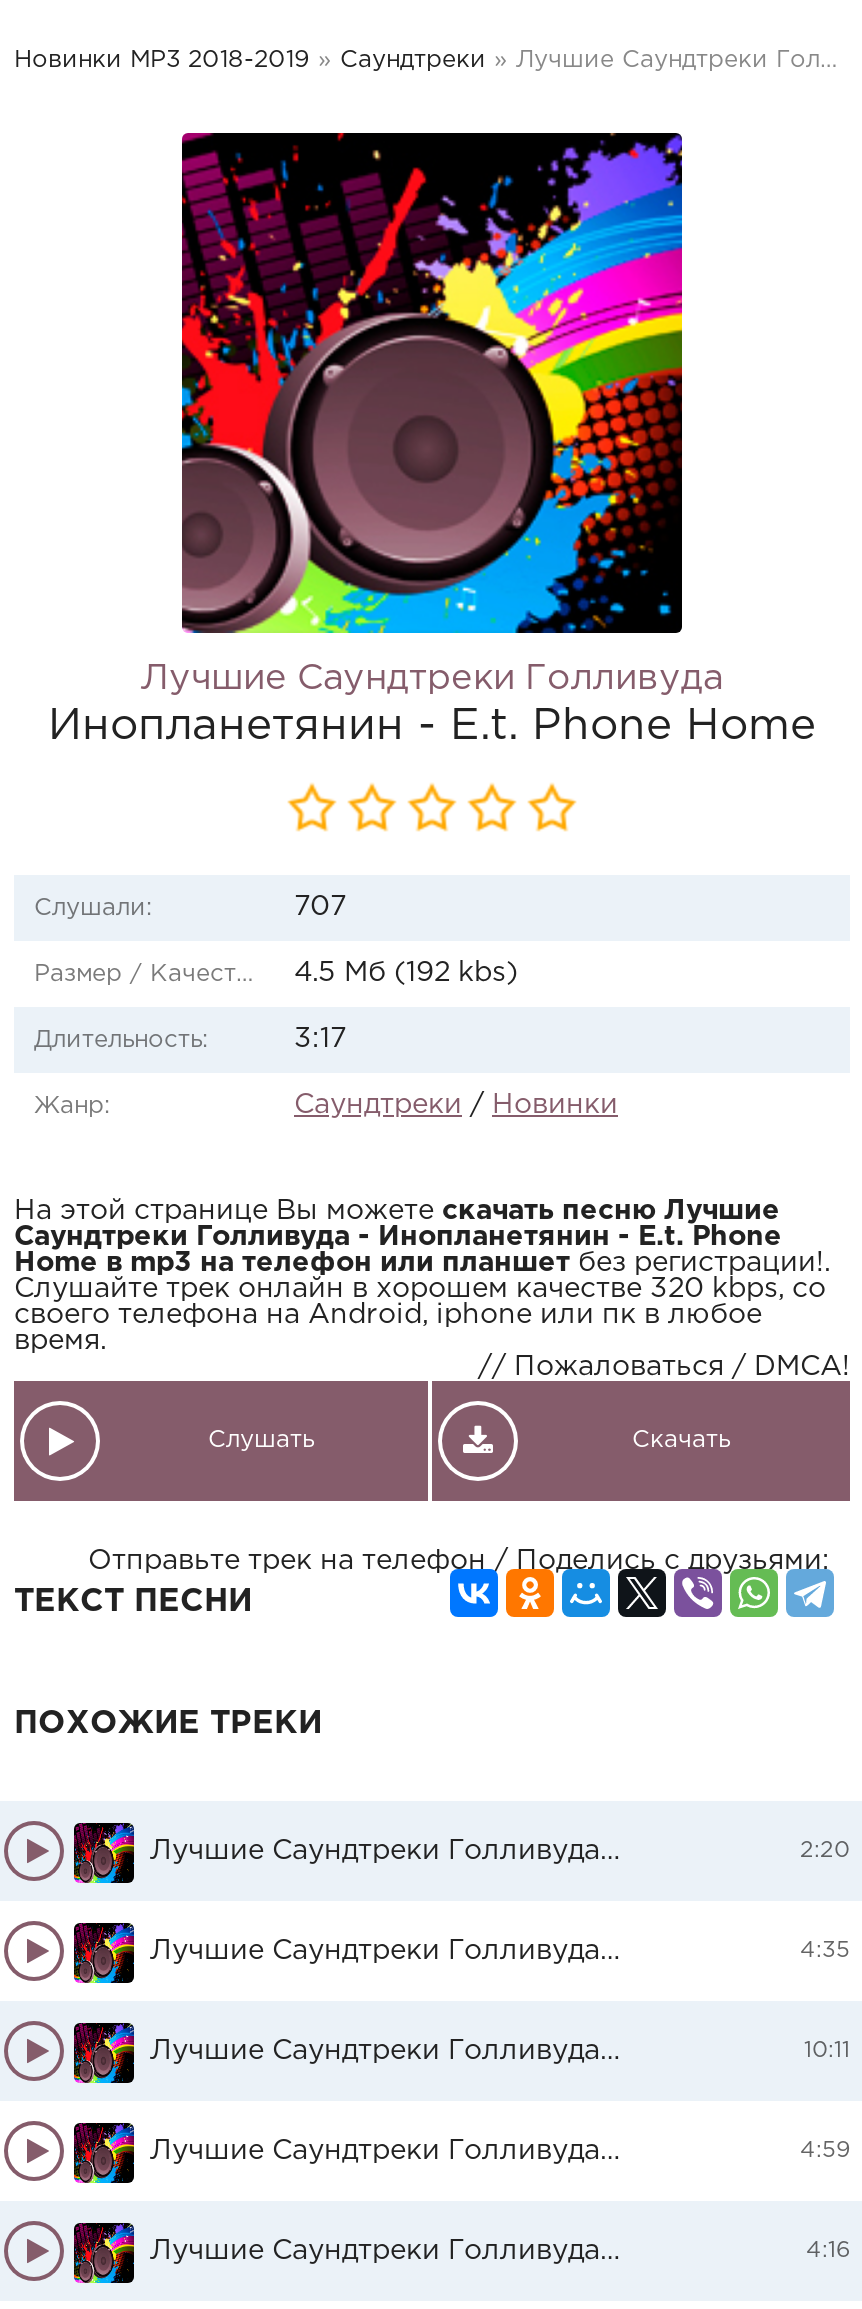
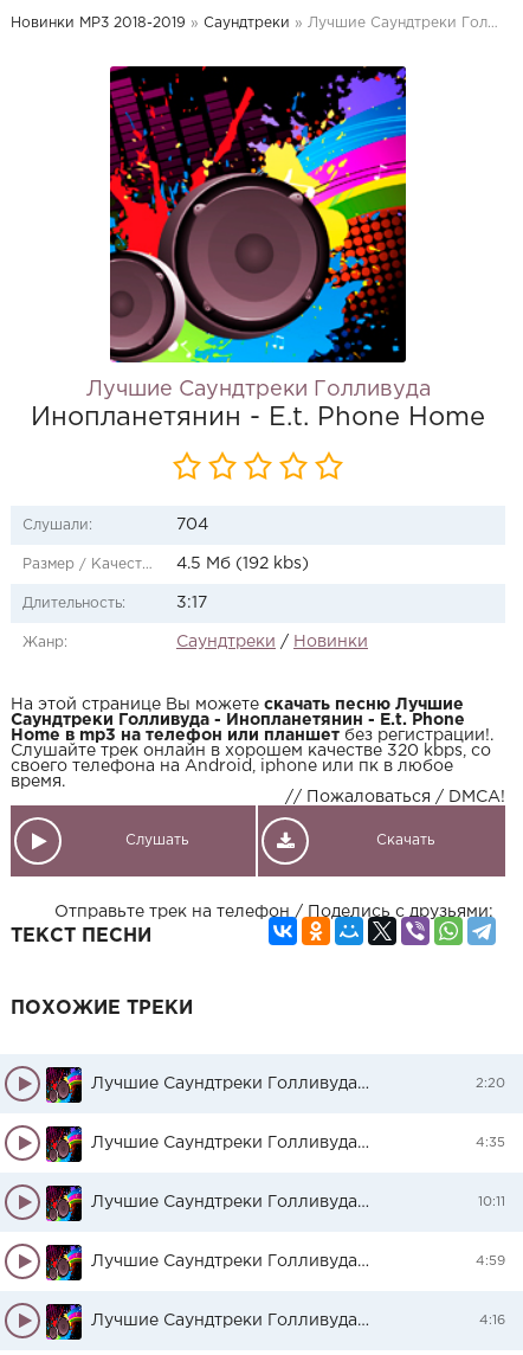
[294,895,346,919] 707 -> [176,518,208,532] 704

